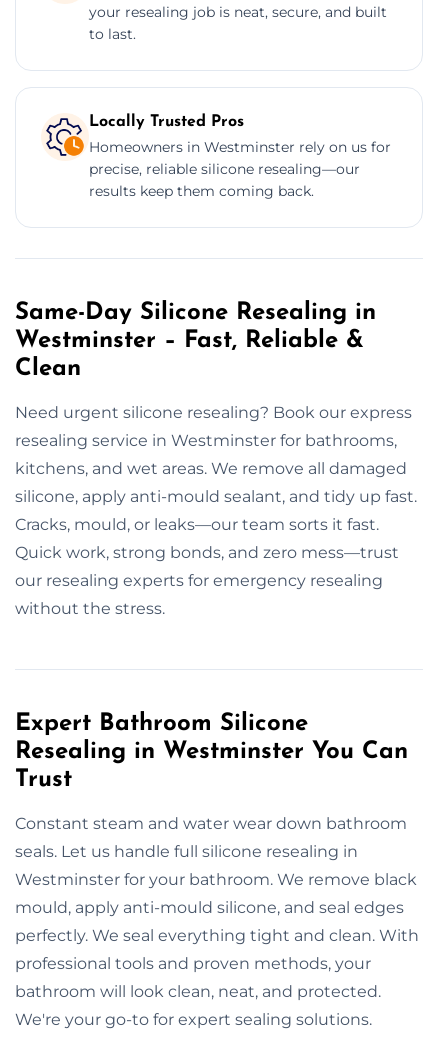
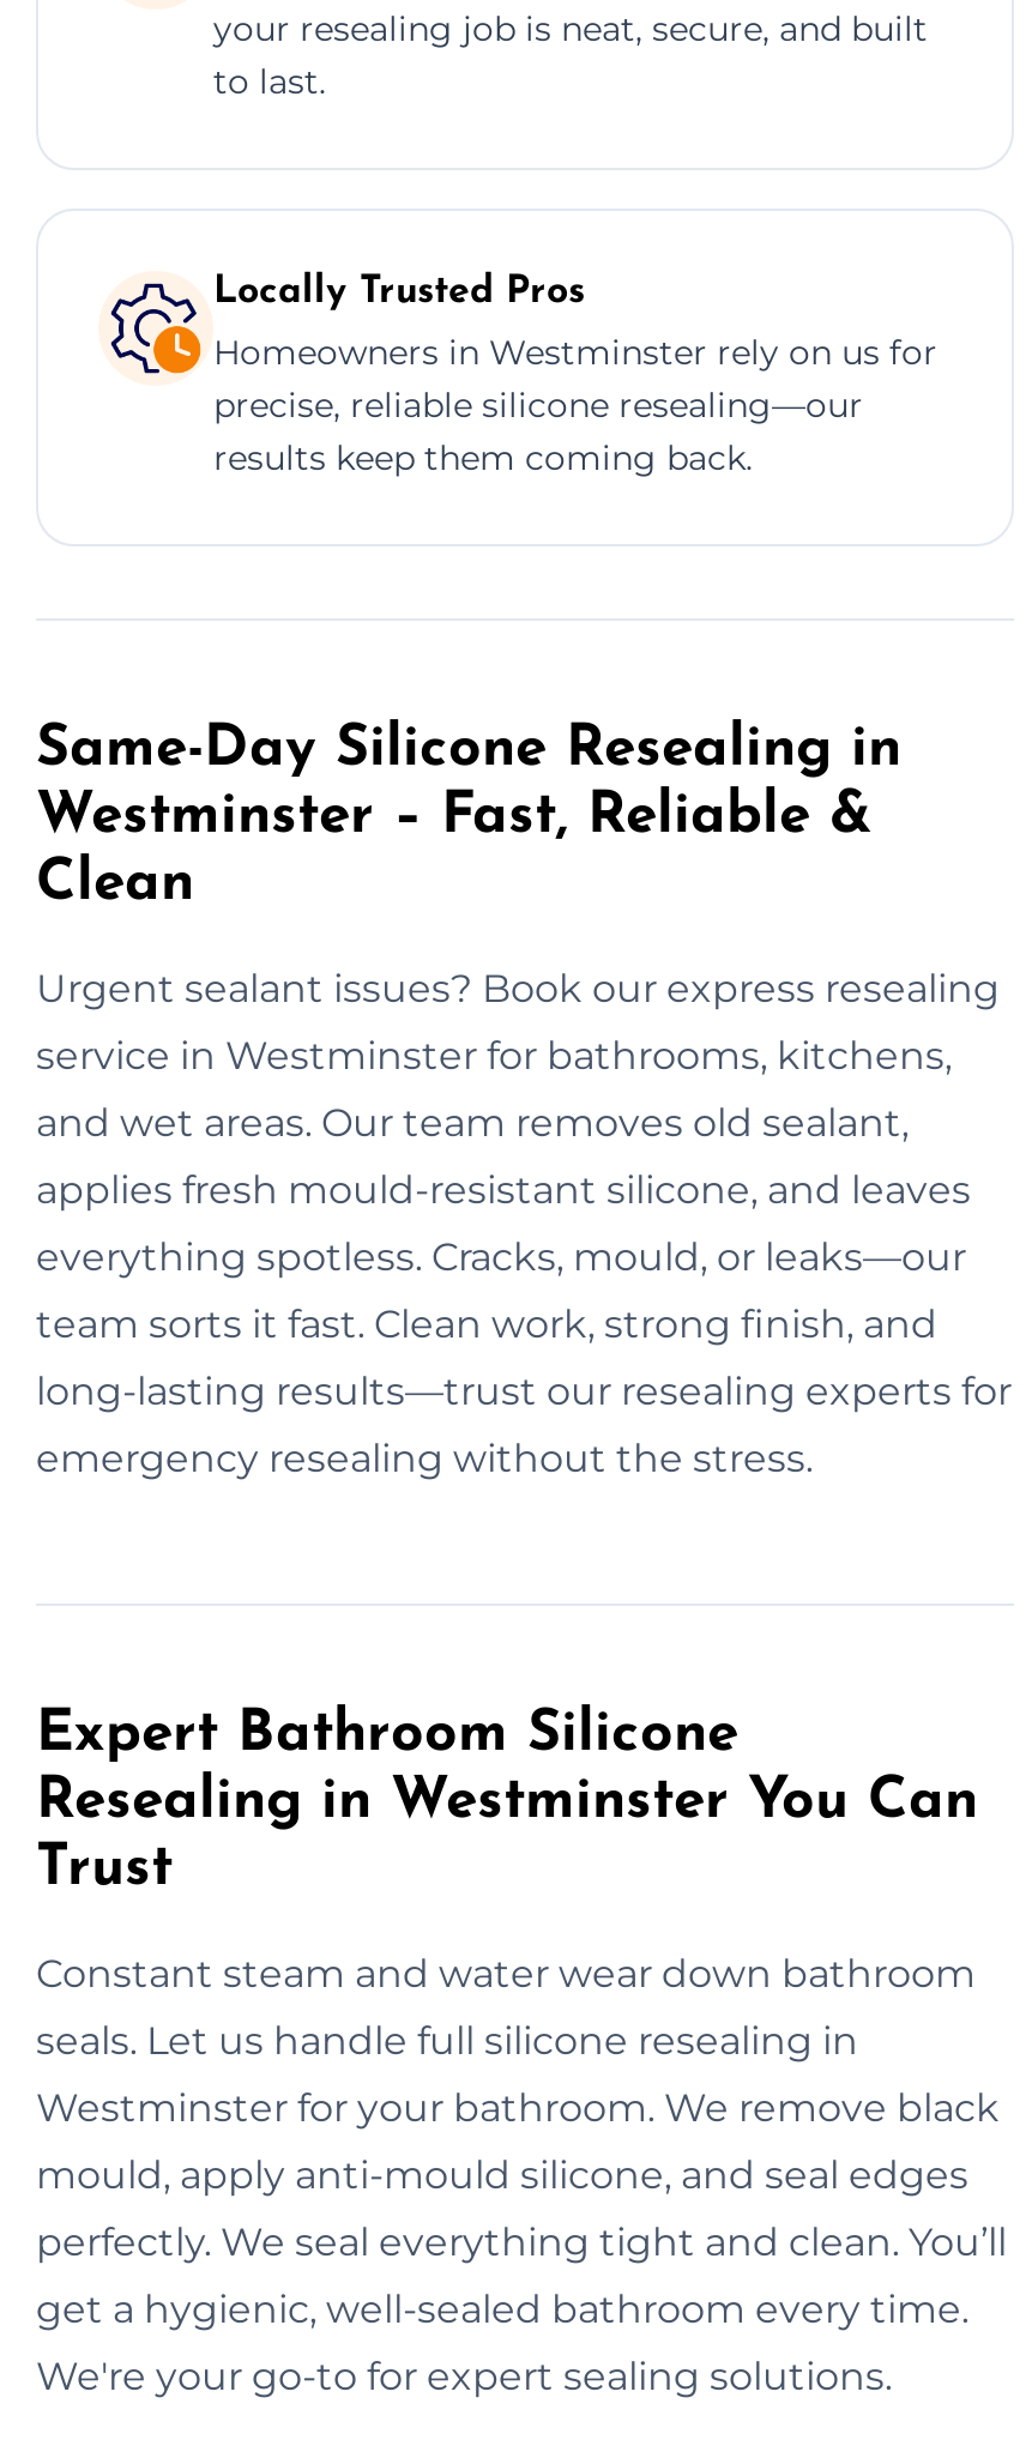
[15,403,412,422] Need urgent silicone resealing? Book our express -> [36,965,1000,1011] Urgent sealant issues? Book our express resealing
[15,431,397,450] resealing service in Westminster for bathrooms, -> [36,1032,952,1078] service in Westminster for bathrooms, kitchens,
[15,459,407,478] kitchens, and wet areas. We remove all damaged -> [36,1099,909,1145] and wet areas. Our team removes old sealant,
[15,487,417,506] silicone, apply anti-mould sealant, and tidy up fast. -> [36,1167,971,1212] applies fresh mould-resistant silicone, and leaves
[15,515,379,534] Cracks, mould, or leaks—our team sorts it fast. -> [36,1234,966,1279] everything spotless. Cracks, mould, or leaks—our
[15,543,399,562] Quick work, strong bonds, and zero mess—trust -> [36,1301,937,1346] team sorts it fast. Clean work, strong finish, and
[15,571,383,590] our resealing experts for emergency resealing -> [36,1368,1012,1413] long-lasting results—trust our resealing experts for
[15,599,165,618] without the stress. -> [36,1435,813,1481] emergency resealing without the stress.
[15,926,419,1001] perfectly. We seal everything tight and clean. With | professional tools and proven methods, your | bathroom will look clean, neat, and protected. -> [36,2219,1007,2331] perfectly. We seal everything tight and clean. You’ll | get a hygienic, well-sealed bathroom every time.

